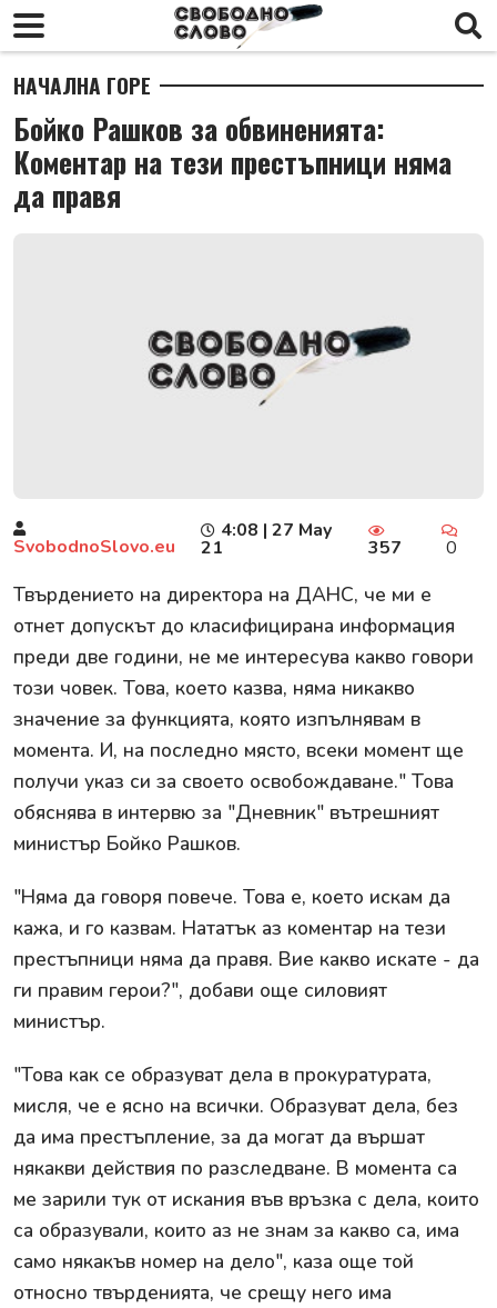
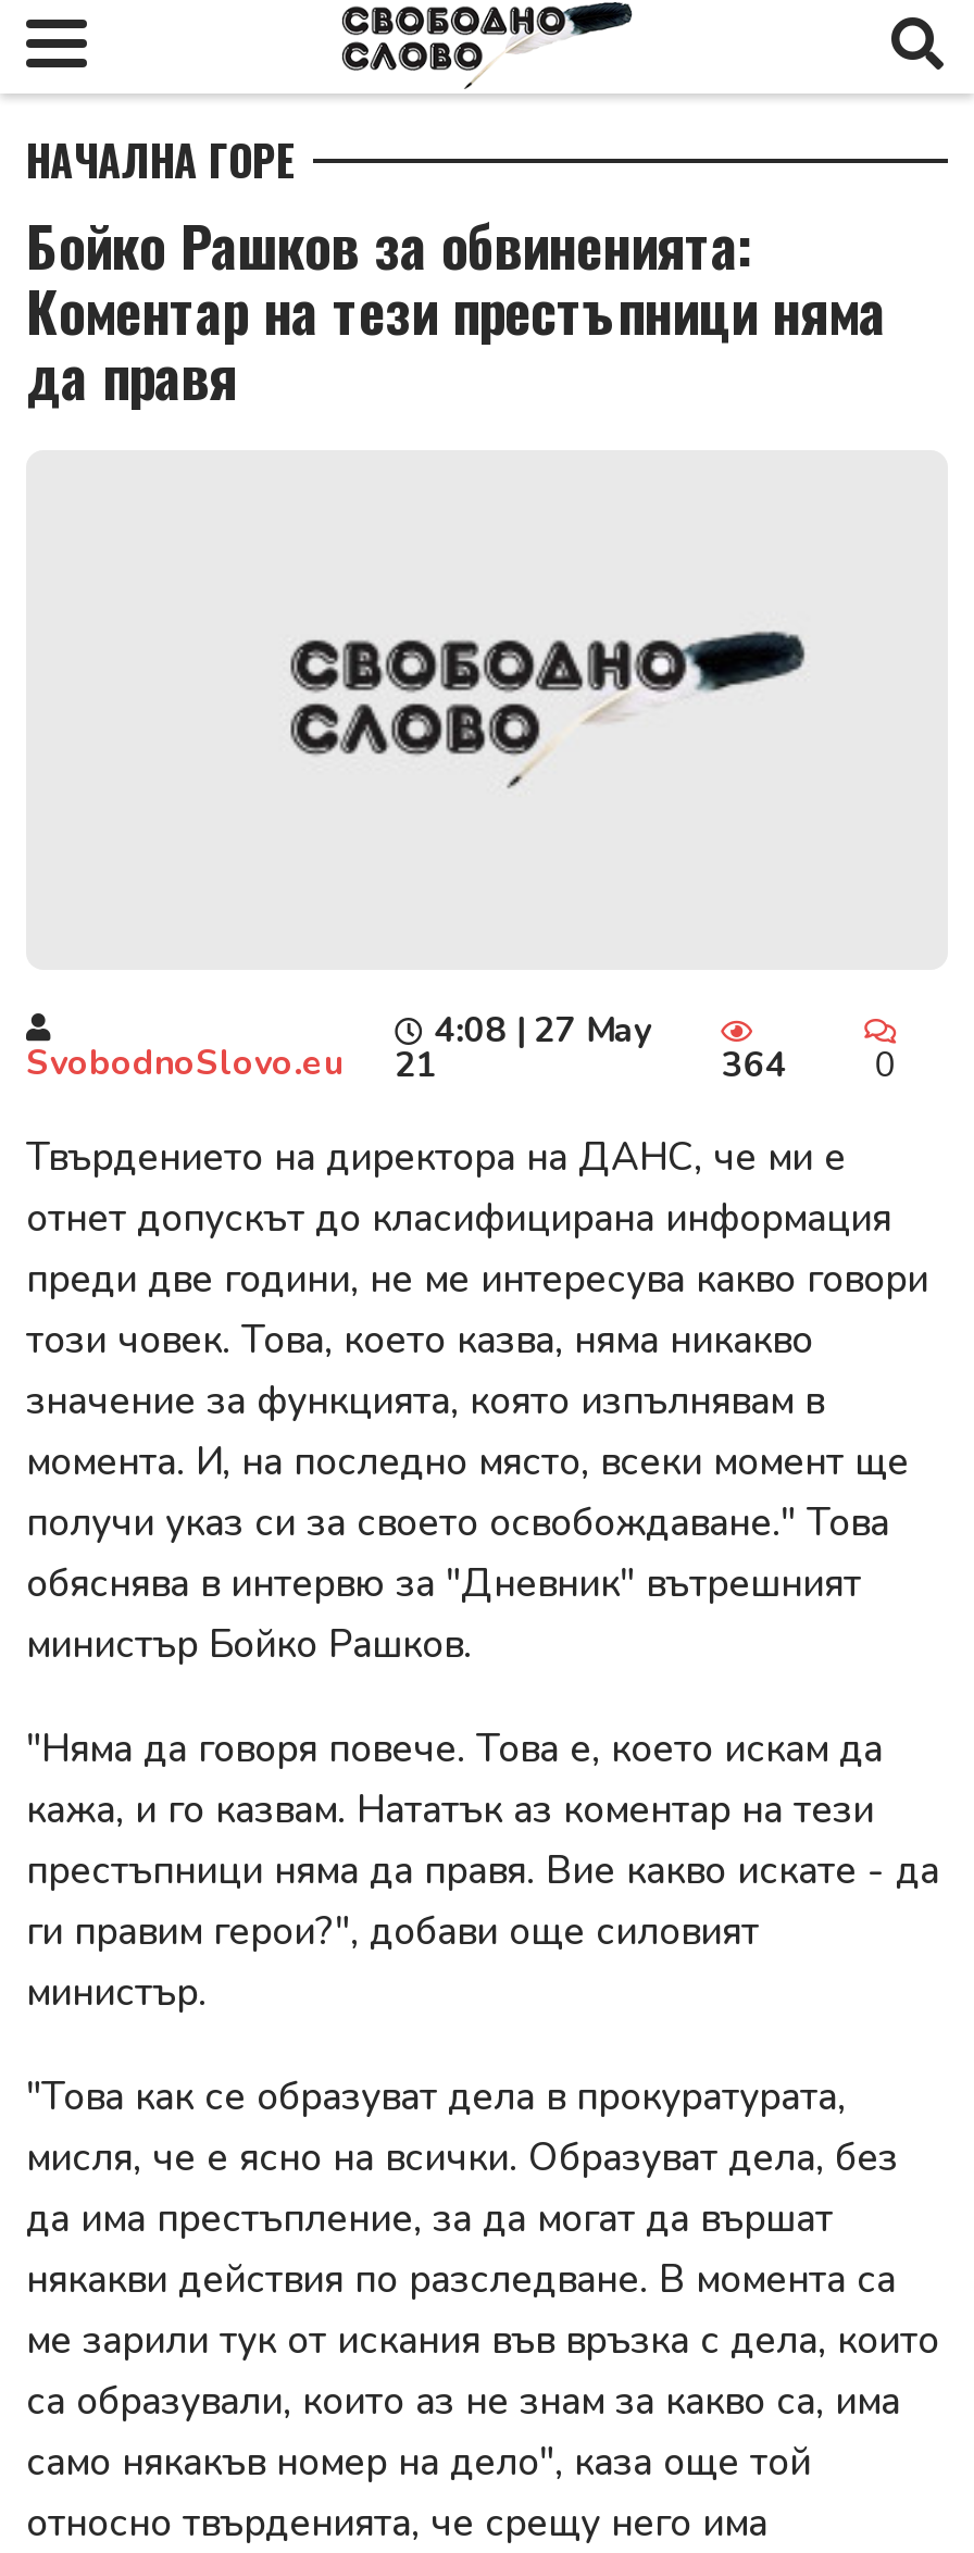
[368,535,457,560] 357 0 -> [721,1041,896,1088] 364 0

